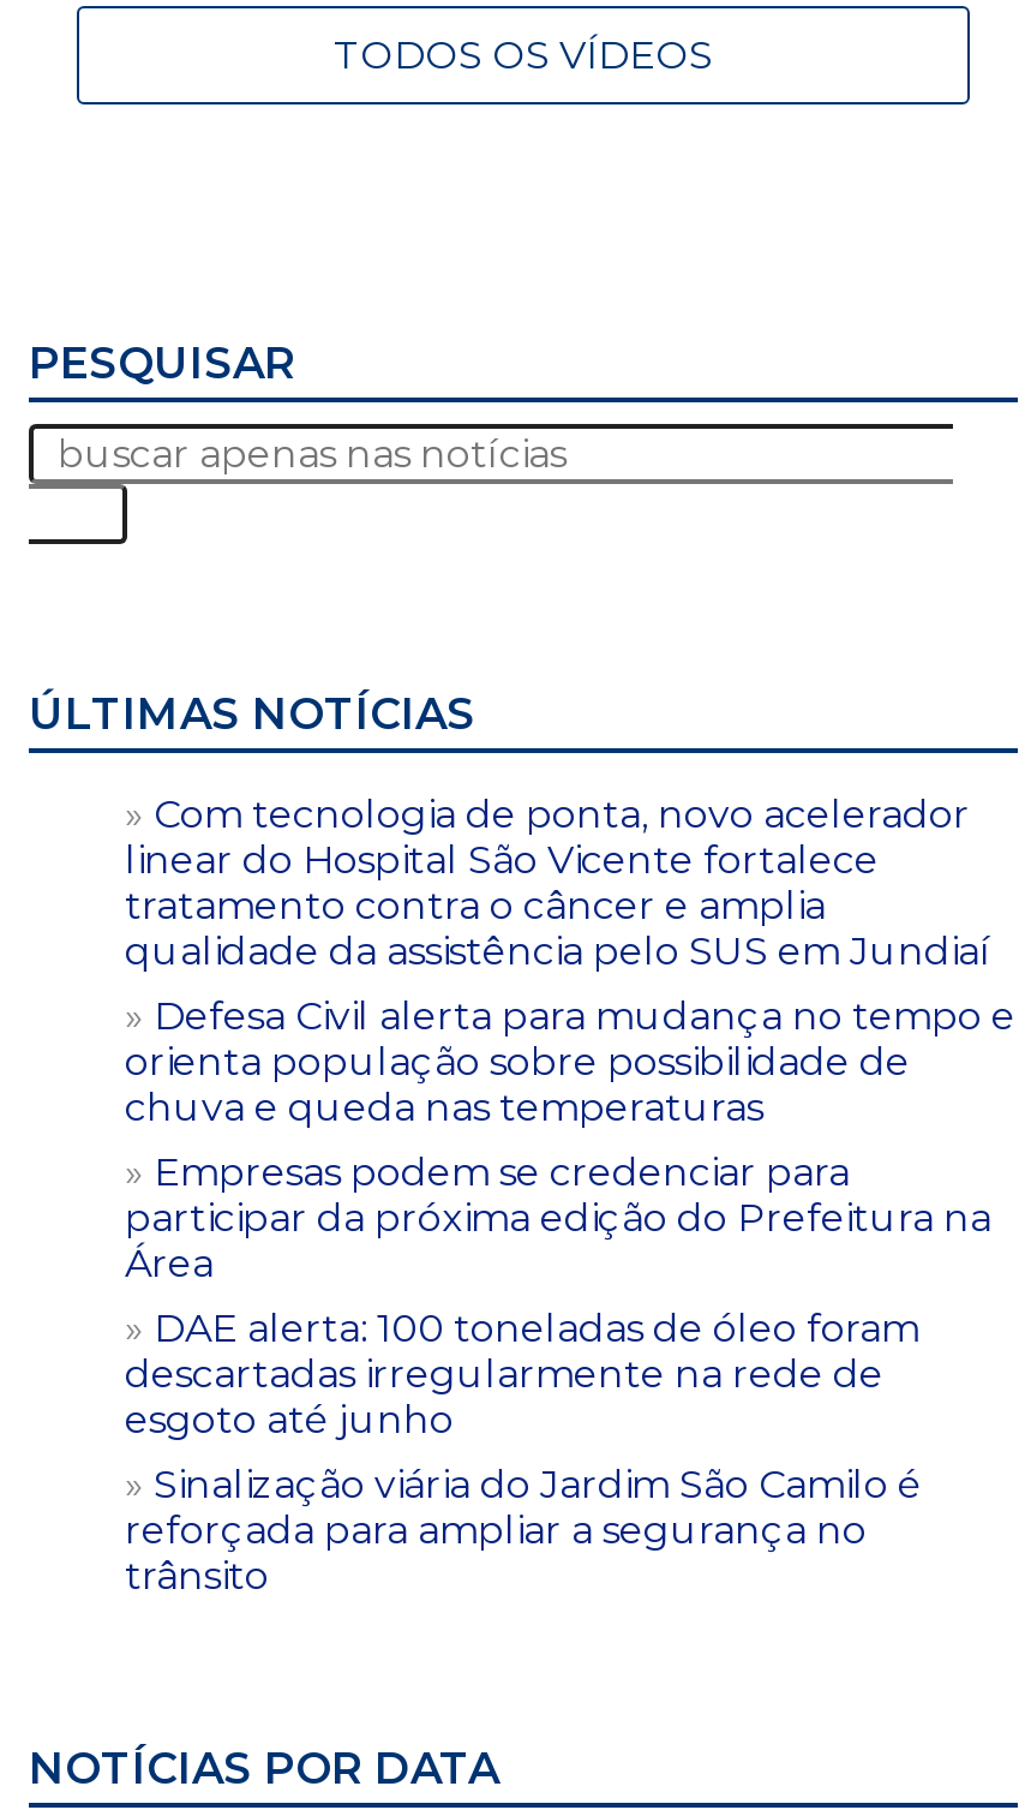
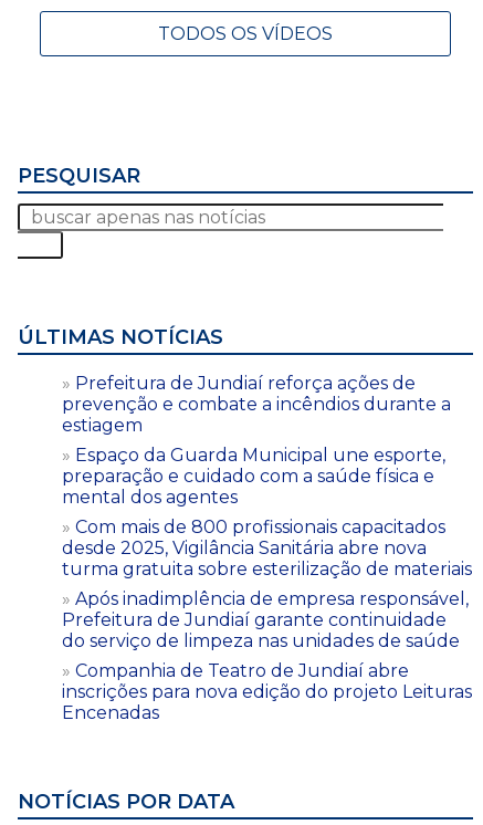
[125,791,1015,1598] Com tecnologia de ponta, novo acelerador | linear do Hospital São Vicente fortalece | tratamento contra o câncer e amplia | qualidade da assistência pelo SUS em Jundiaí | Defesa Civil alerta para mudança no tempo e | orienta população sobre possibilidade de | chuva e queda nas temperaturas | Empresas podem se credenciar para | participar da próxima edição do Prefeitura na | Área | DAE alerta: 100 toneladas de óleo foram | descartadas irregularmente na rede de | esgoto até junho | Sinalização viária do Jardim São Camilo é | reforçada para ampliar a segurança no | trânsito -> [62,373,472,723] Prefeitura de Jundiaí reforça ações de | prevenção e combate a incêndios durante a | estiagem | Espaço da Guarda Municipal une esporte, | preparação e cuidado com a saúde física e | mental dos agentes | Com mais de 800 profissionais capacitados | desde 2025, Vigilância Sanitária abre nova | turma gratuita sobre esterilização de materiais | Após inadimplência de empresa responsável, | Prefeitura de Jundiaí garante continuidade | do serviço de limpeza nas unidades de saúde | Companhia de Teatro de Jundiaí abre | inscrições para nova edição do projeto Leituras | Encenadas

